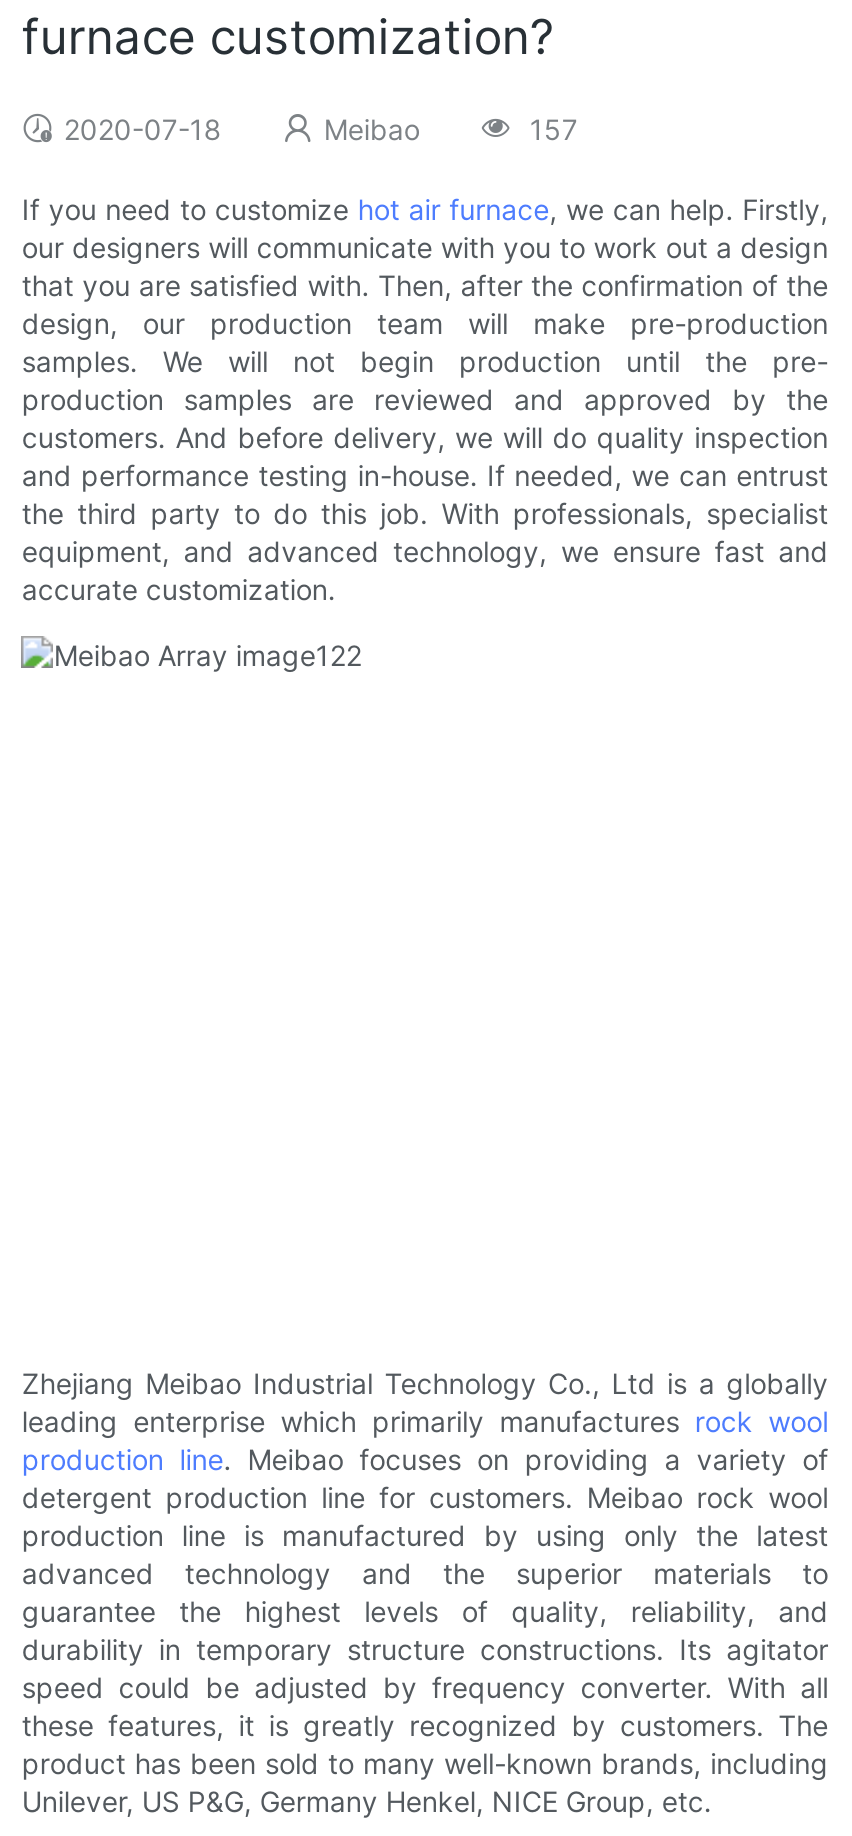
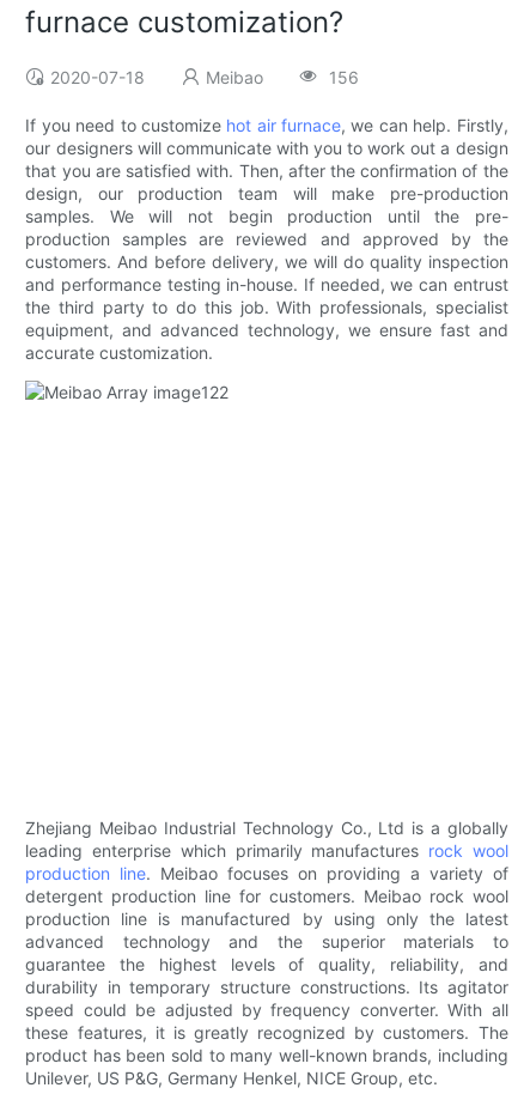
[530,113,578,147] 157 -> [329,68,359,88] 156

